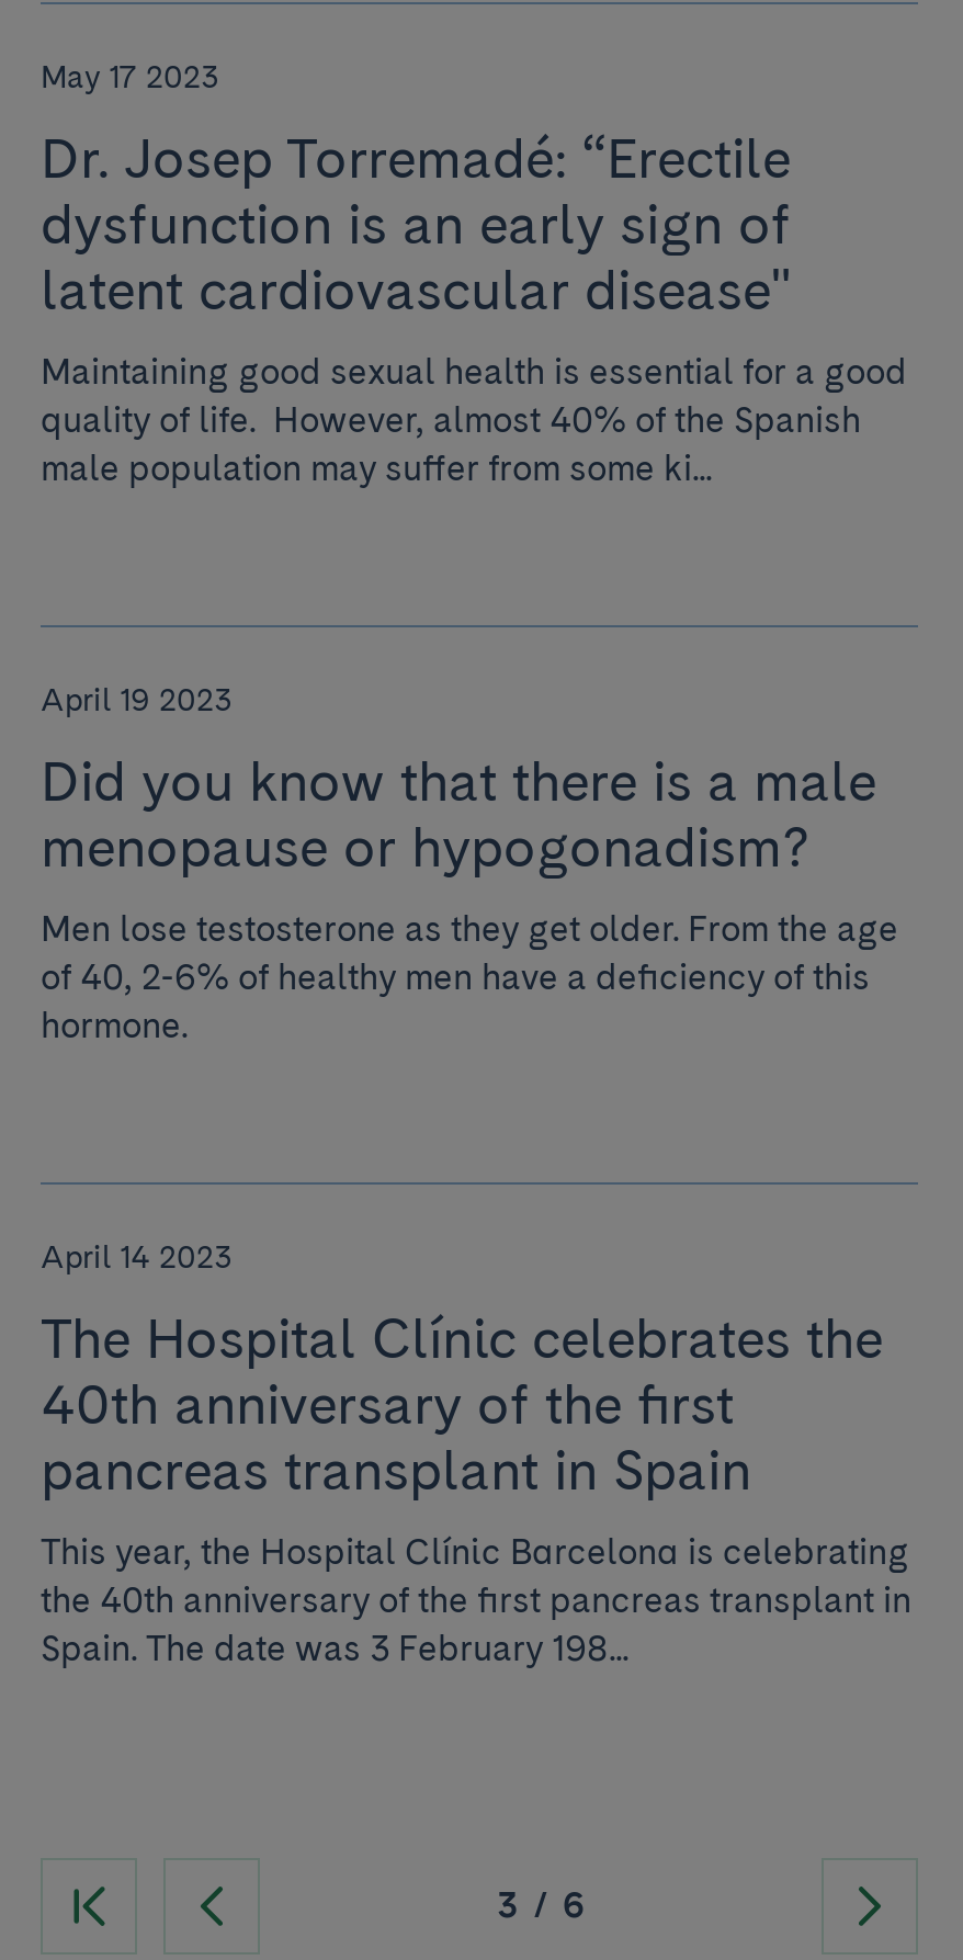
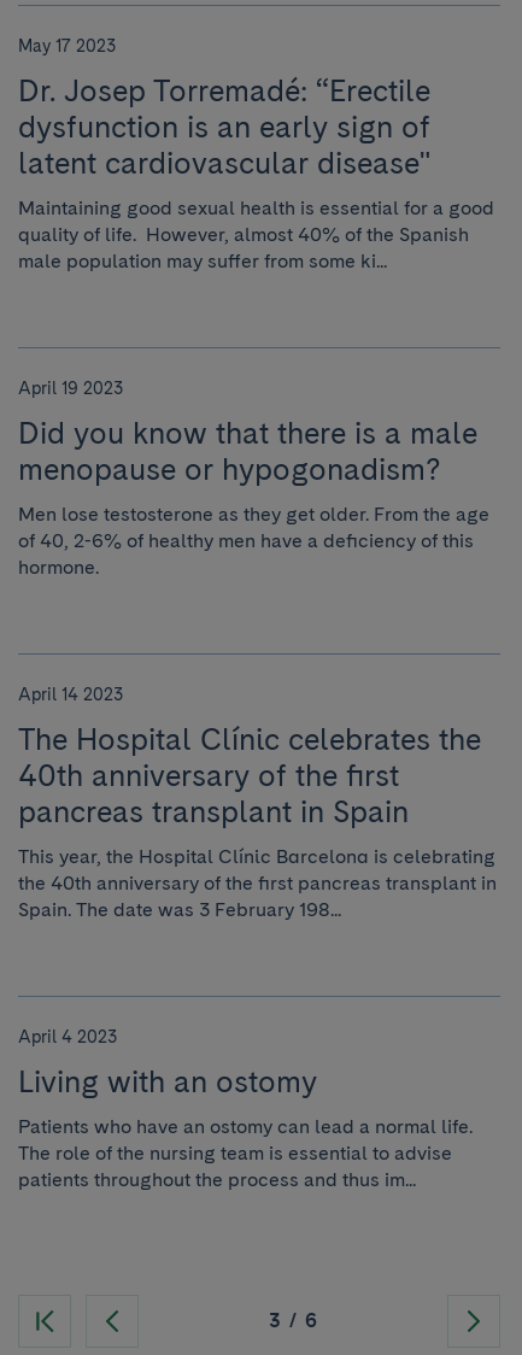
none -> [18,1027,473,1191] April 4 2023 | Living with an ostomy | Patients who have an ostomy can lead a normal life. | The role of the nursing team is essential to advise | patients throughout the process and thus im...

